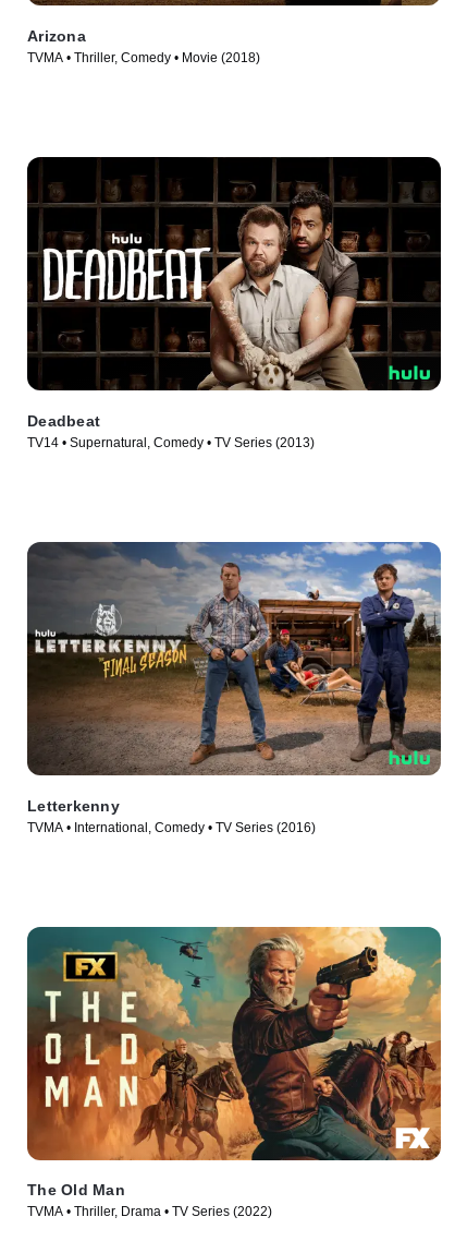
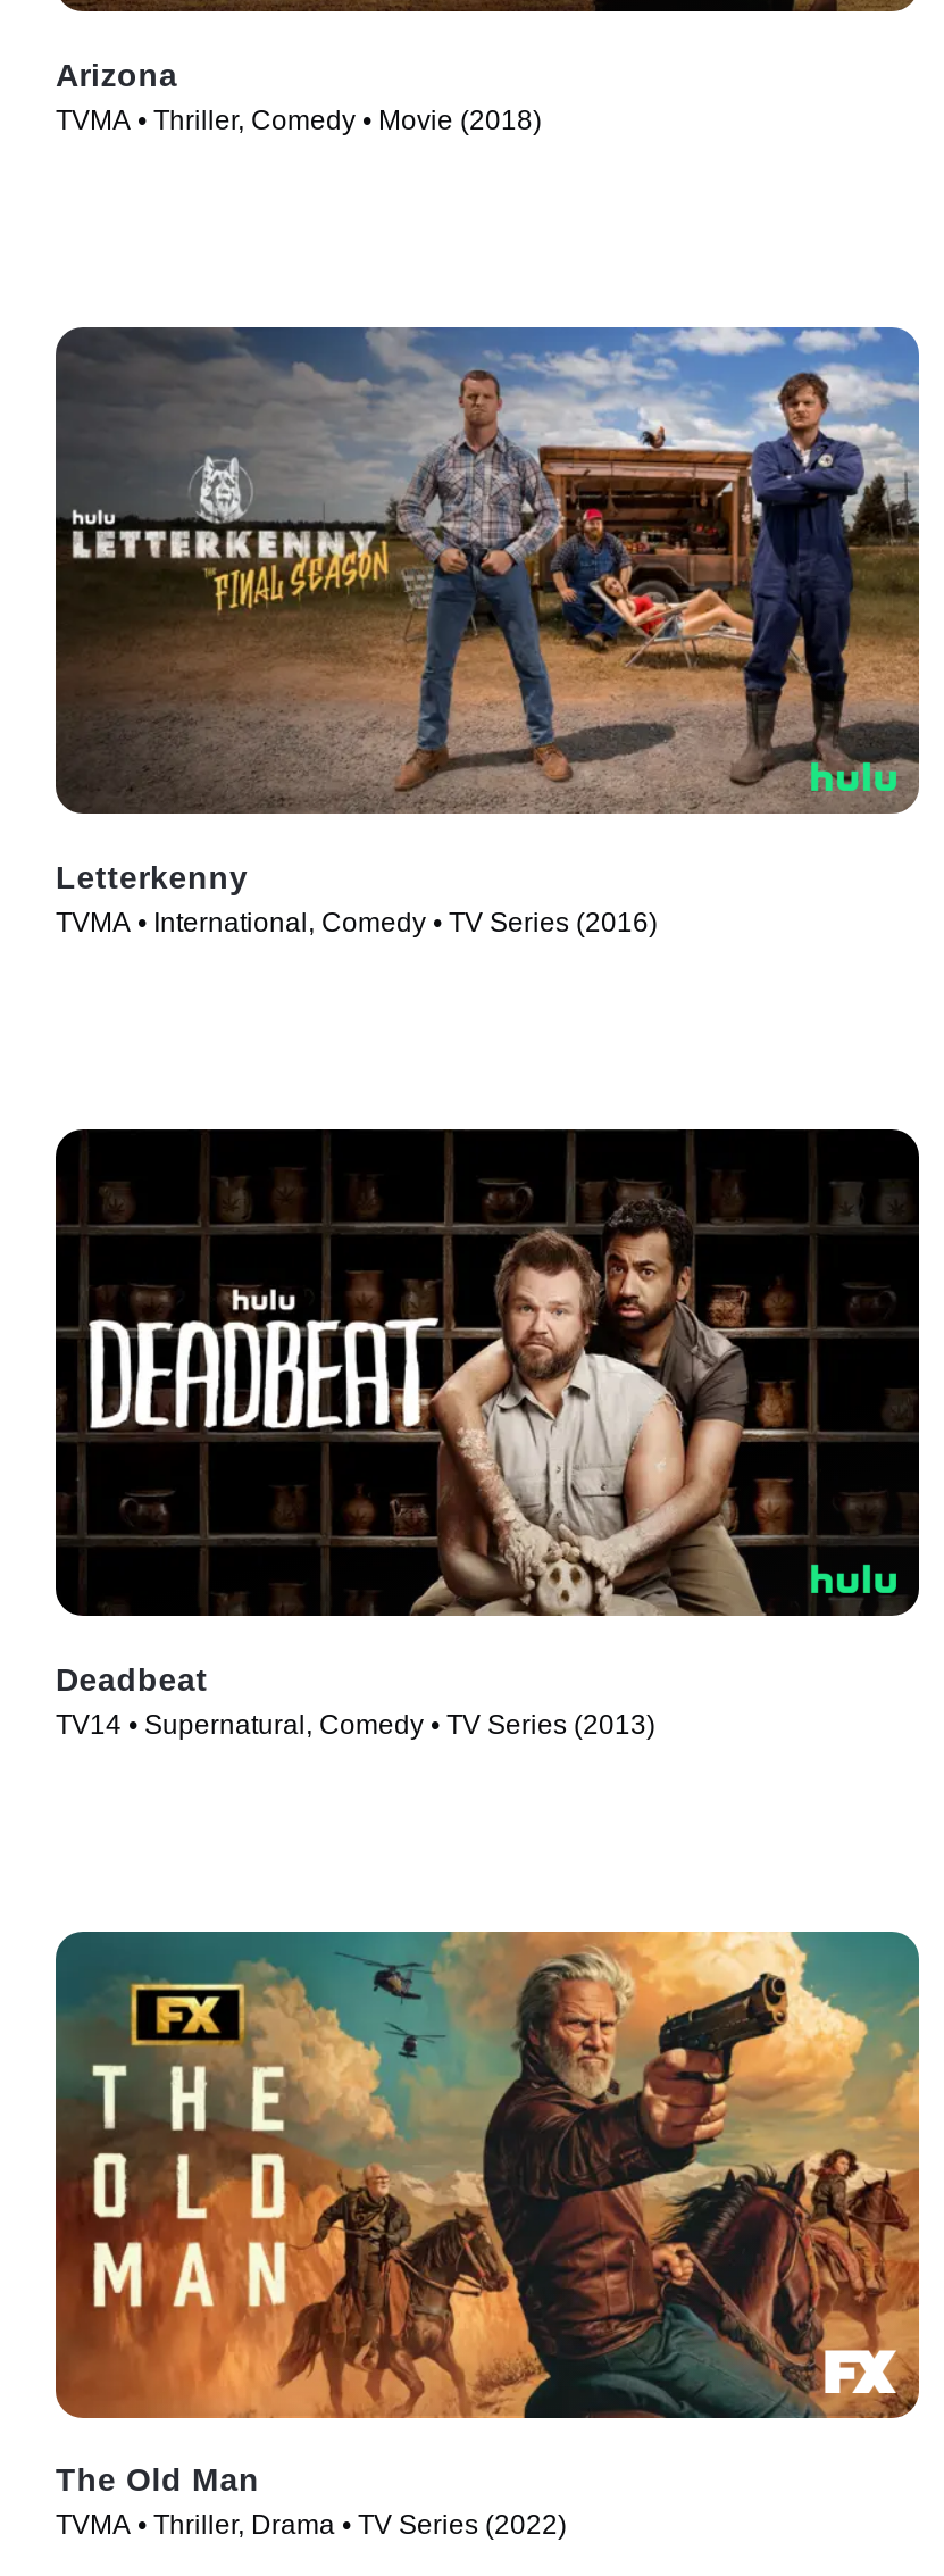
moved [27,161,441,450] -> [56,1139,919,1740]: [image] | Deadbeat | TV14 • Supernatural, Comedy • TV Series (2013)
moved [27,541,441,835] -> [56,325,921,938]: [image] | Letterkenny | TVMA • International, Comedy • TV Series (2016)

